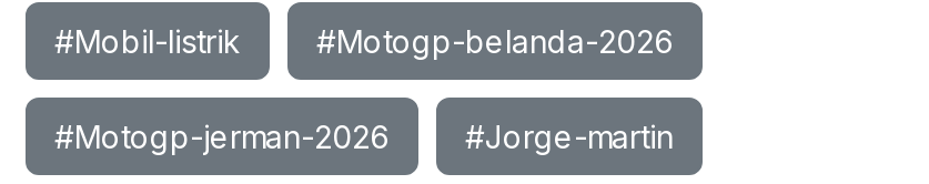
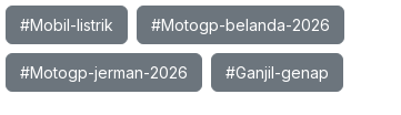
[465,119,674,156] #Jorge-martin -> [225,64,329,82] #Ganjil-genap

